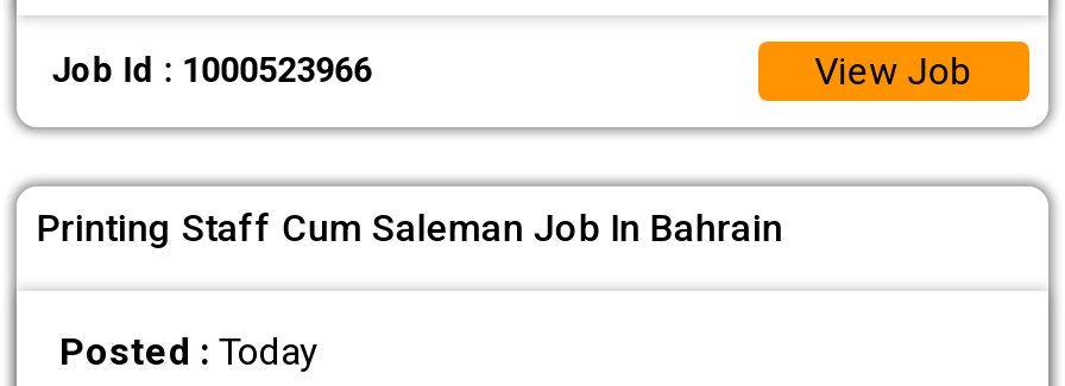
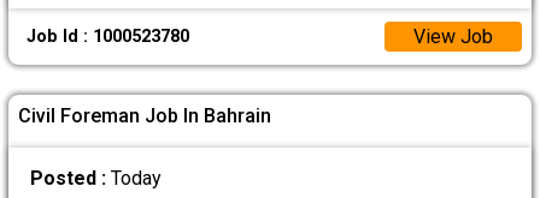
[52,51,373,91] Job Id : 1000523966 -> [26,26,189,47] Job Id : 1000523780
[37,205,783,250] Printing Staff Cum Saleman Job In Bahrain -> [19,104,272,127] Civil Foreman Job In Bahrain

